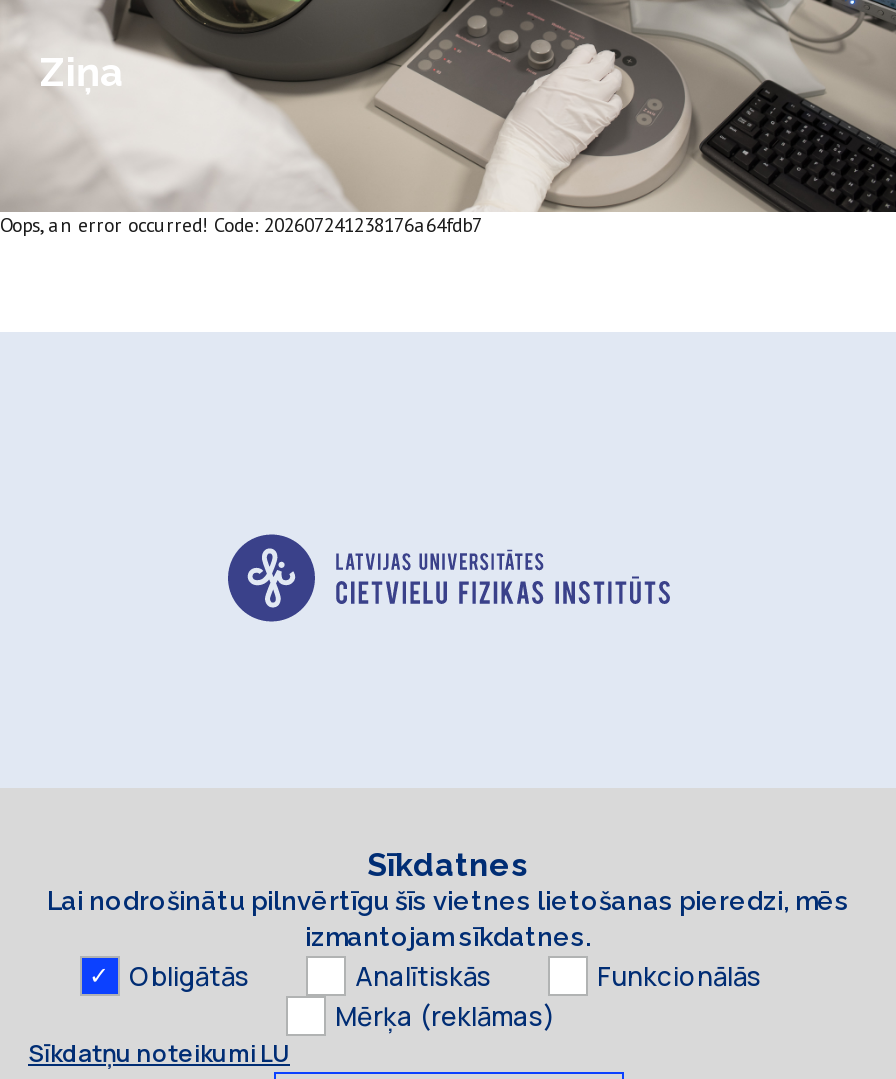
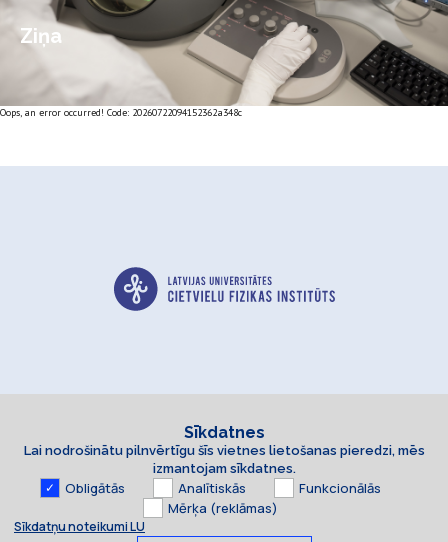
[0,212,482,238] Oops, an error occurred! Code: 202607241238176a64fdb7 -> [0,106,242,119] Oops, an error occurred! Code: 20260722094152362a348c

